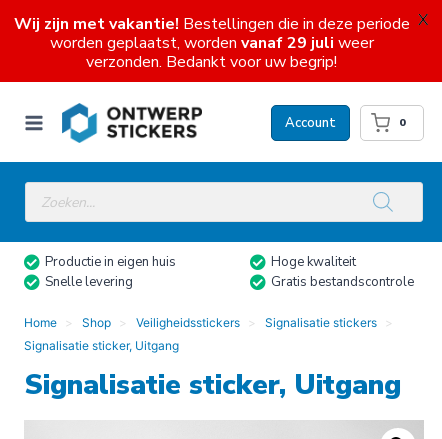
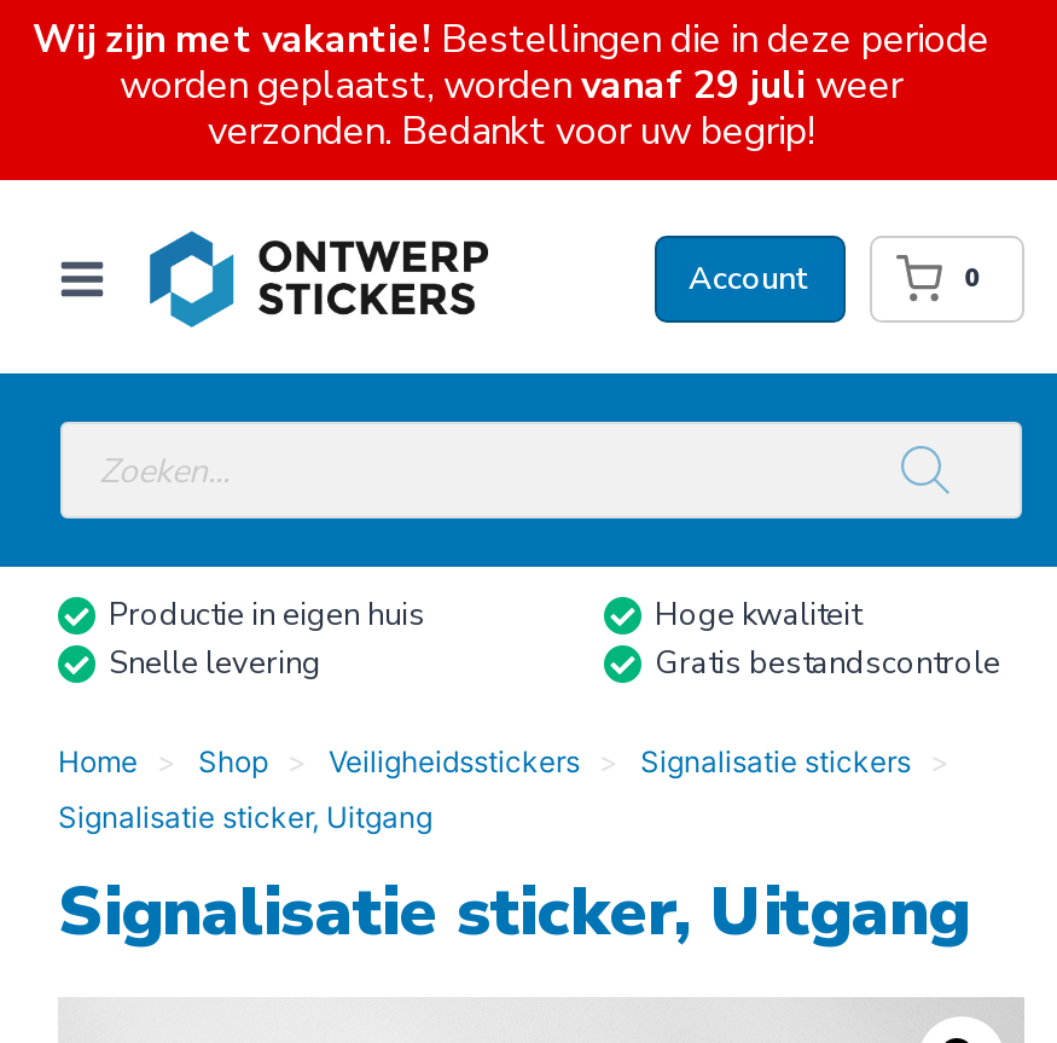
[418,9,428,31] X -> none

